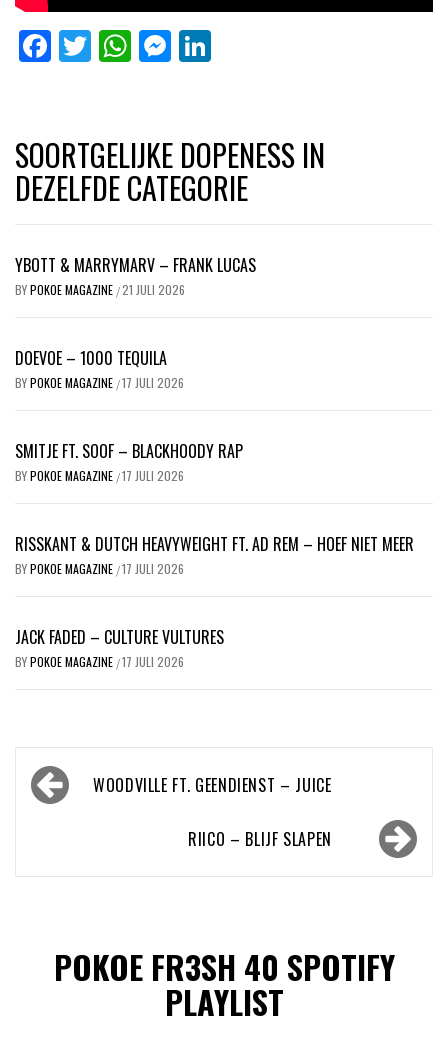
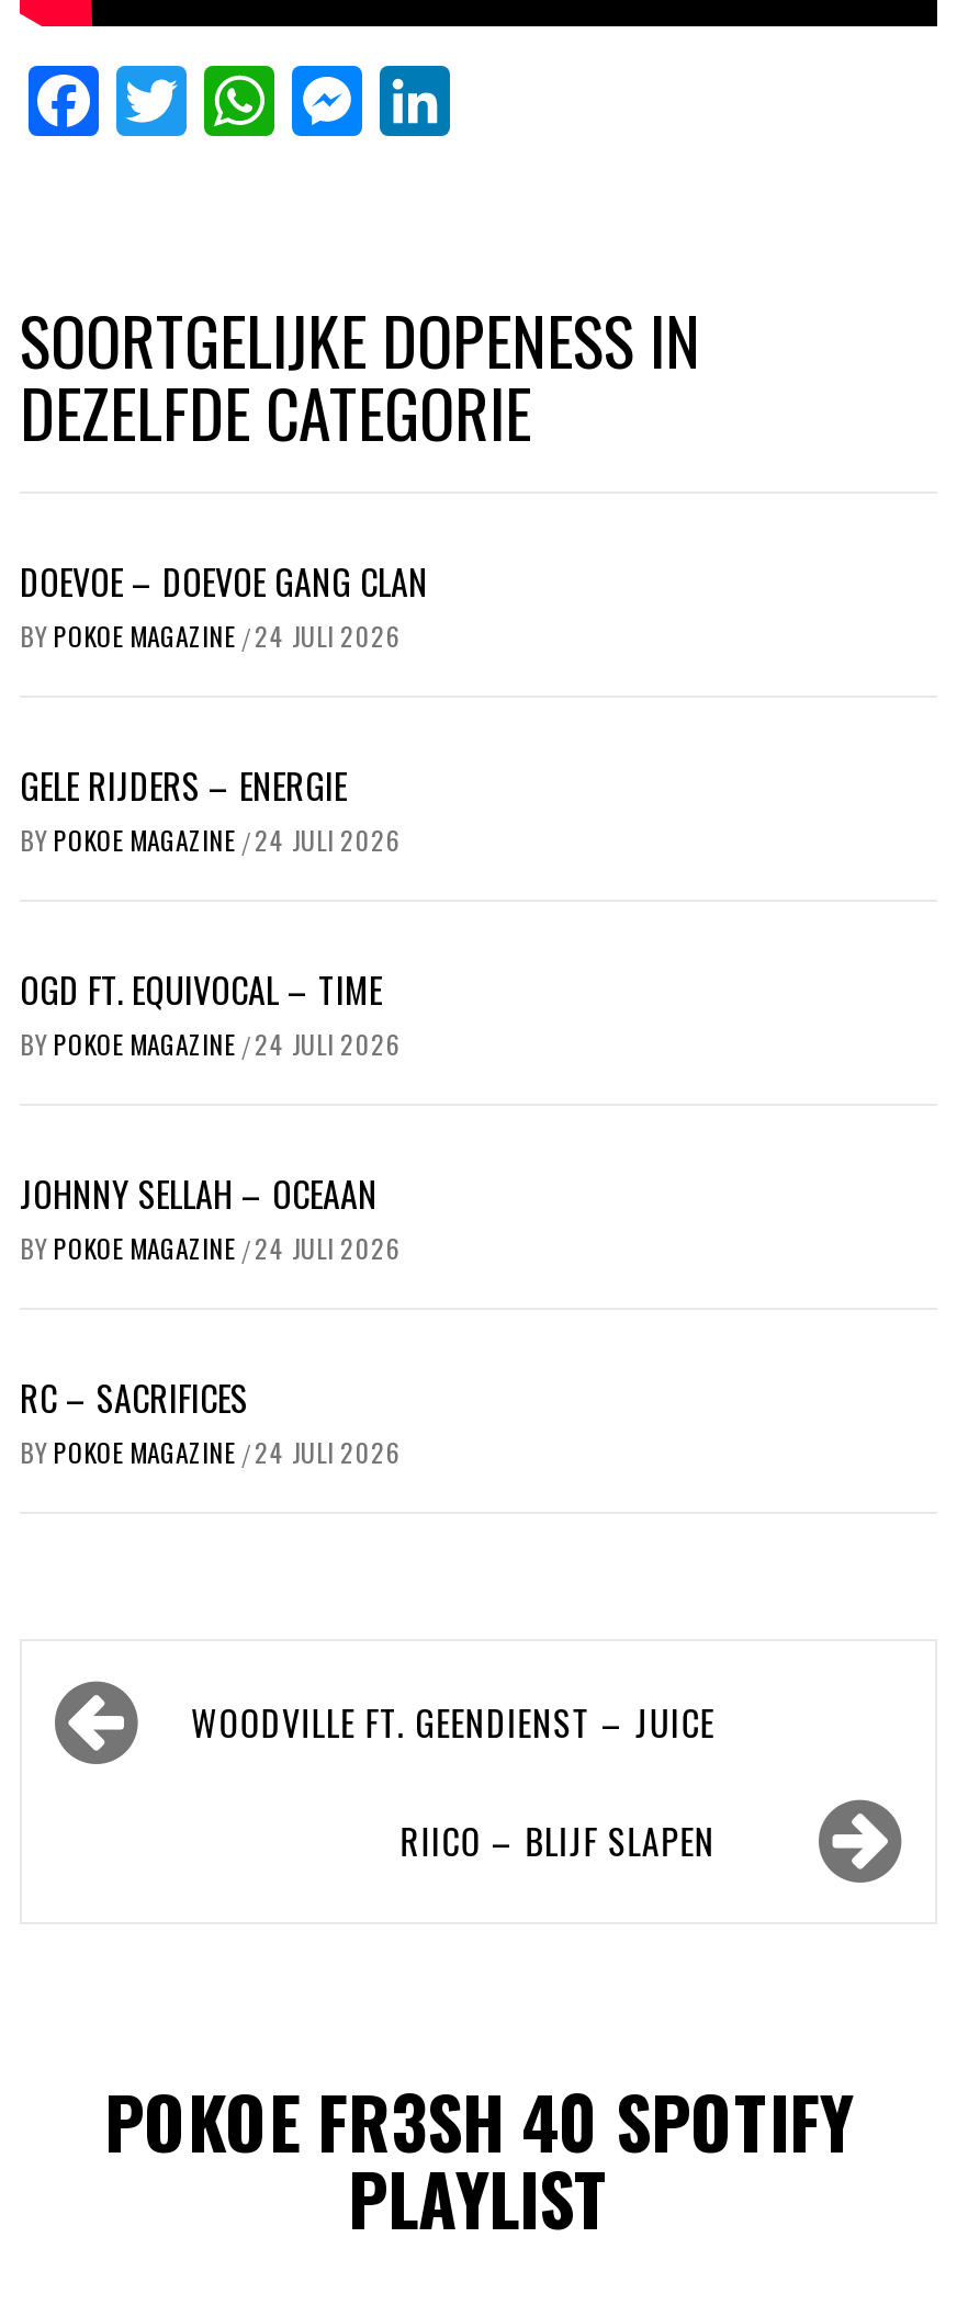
[15,253,256,298] YBOTT & MARRYMARV – FRANK LUCAS | BY POKOE MAGAZINE / 21 JULI 2026 -> [20,555,428,653] DOEVOE – DOEVOE GANG CLAN | BY POKOE MAGAZINE / 24 JULI 2026
[15,346,184,391] DOEVOE – 1000 TEQUILA | BY POKOE MAGAZINE / 17 JULI 2026 -> [20,759,399,857] GELE RIJDERS – ENERGIE | BY POKOE MAGAZINE / 24 JULI 2026
[15,439,243,484] SMITJE FT. SOOF – BLACKHOODY RAP | BY POKOE MAGAZINE / 17 JULI 2026 -> [20,963,399,1062] OGD FT. EQUIVOCAL – TIME | BY POKOE MAGAZINE / 24 JULI 2026
[15,532,414,577] RISSKANT & DUTCH HEAVYWEIGHT FT. AD REM – HOEF NIET MEER | BY POKOE MAGAZINE / 17 JULI 2026 -> [20,1167,399,1266] JOHNNY SELLAH – OCEAAN | BY POKOE MAGAZINE / 24 JULI 2026
[15,625,224,670] JACK FADED – CULTURE VULTURES | BY POKOE MAGAZINE / 17 JULI 2026 -> [20,1371,399,1470] RC – SACRIFICES | BY POKOE MAGAZINE / 24 JULI 2026

